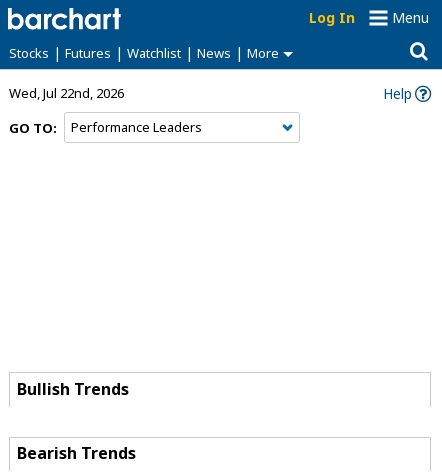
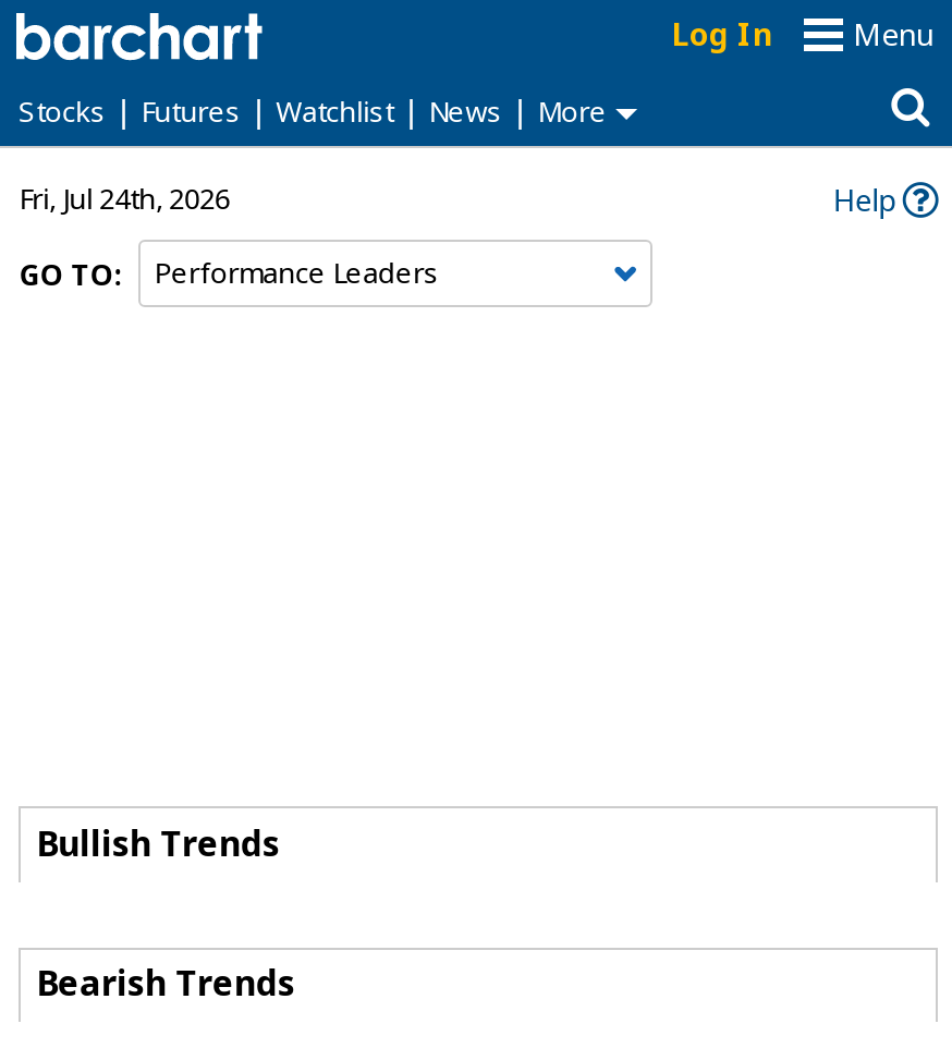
[9,84,124,102] Wed, Jul 22nd, 2026 -> [19,179,230,218] Fri, Jul 24th, 2026

